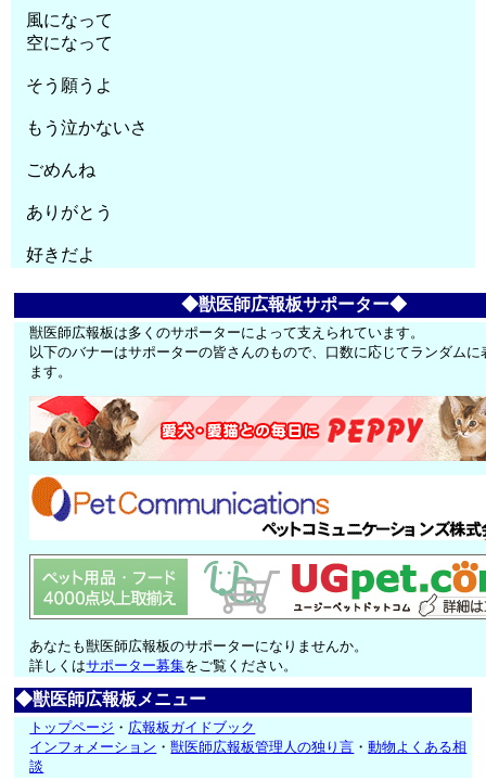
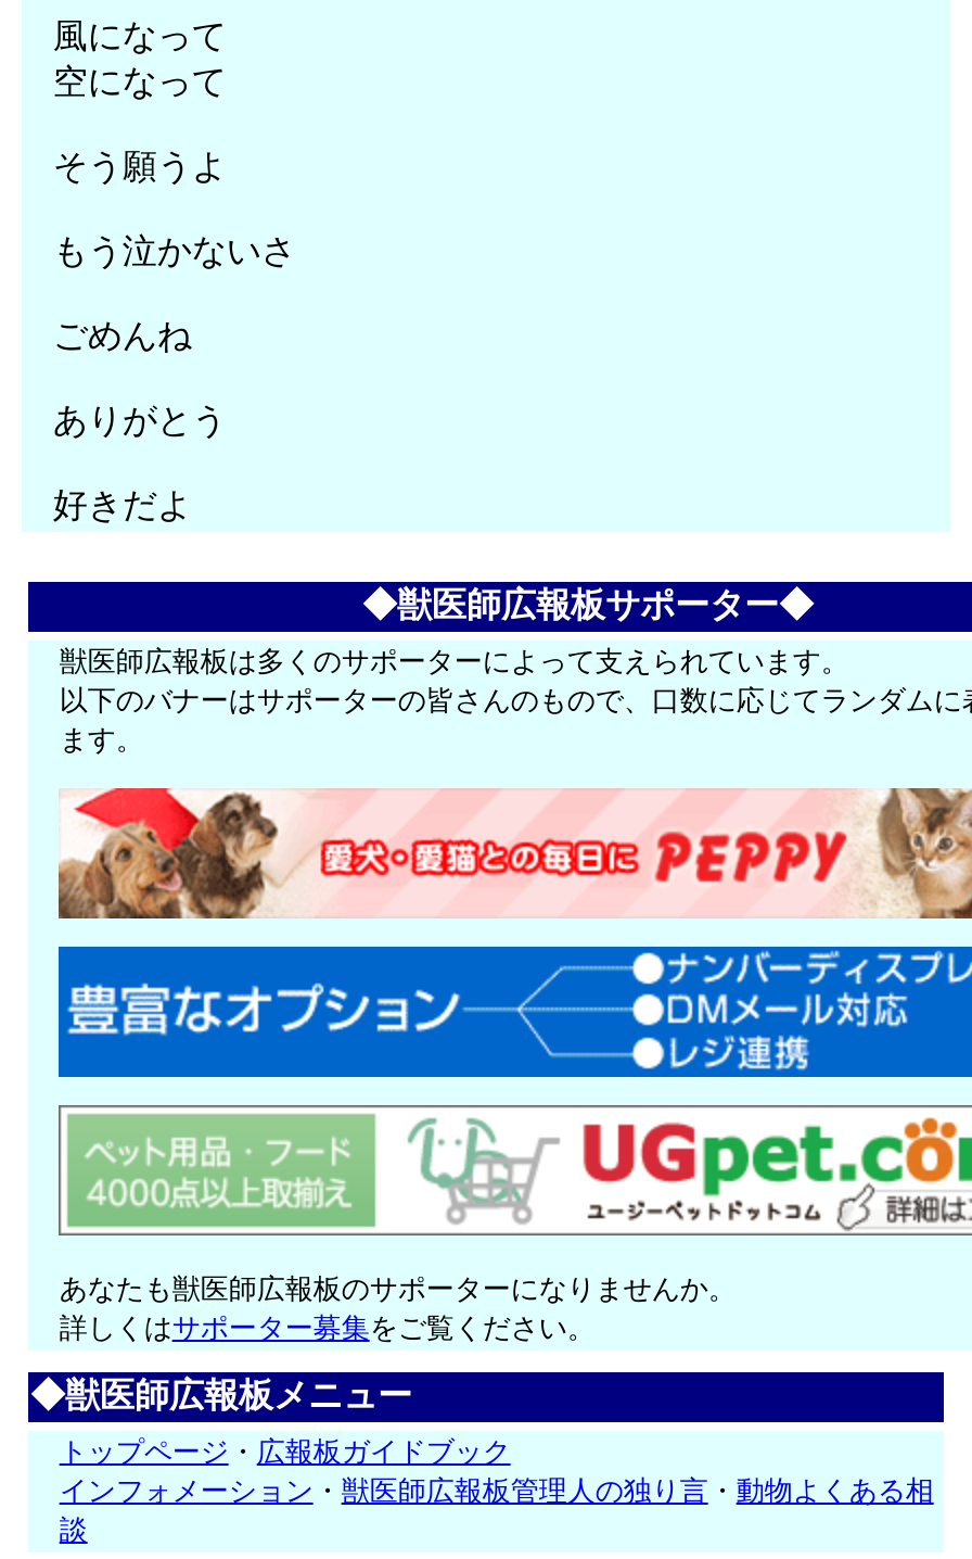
[29,475,483,540] [image] -> [56,945,965,1079] [image]

